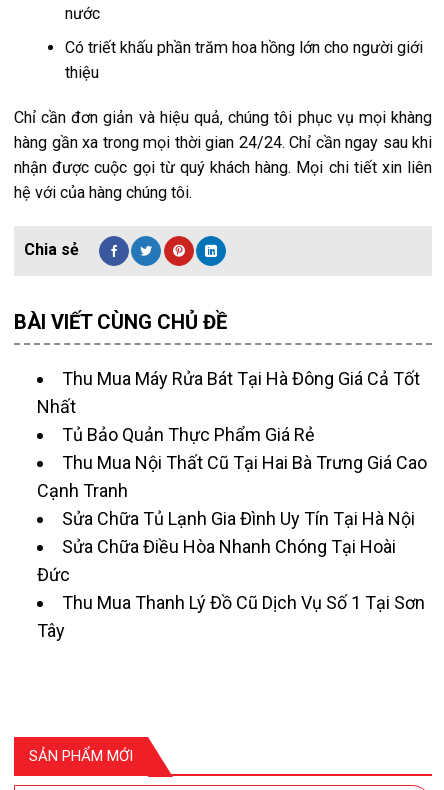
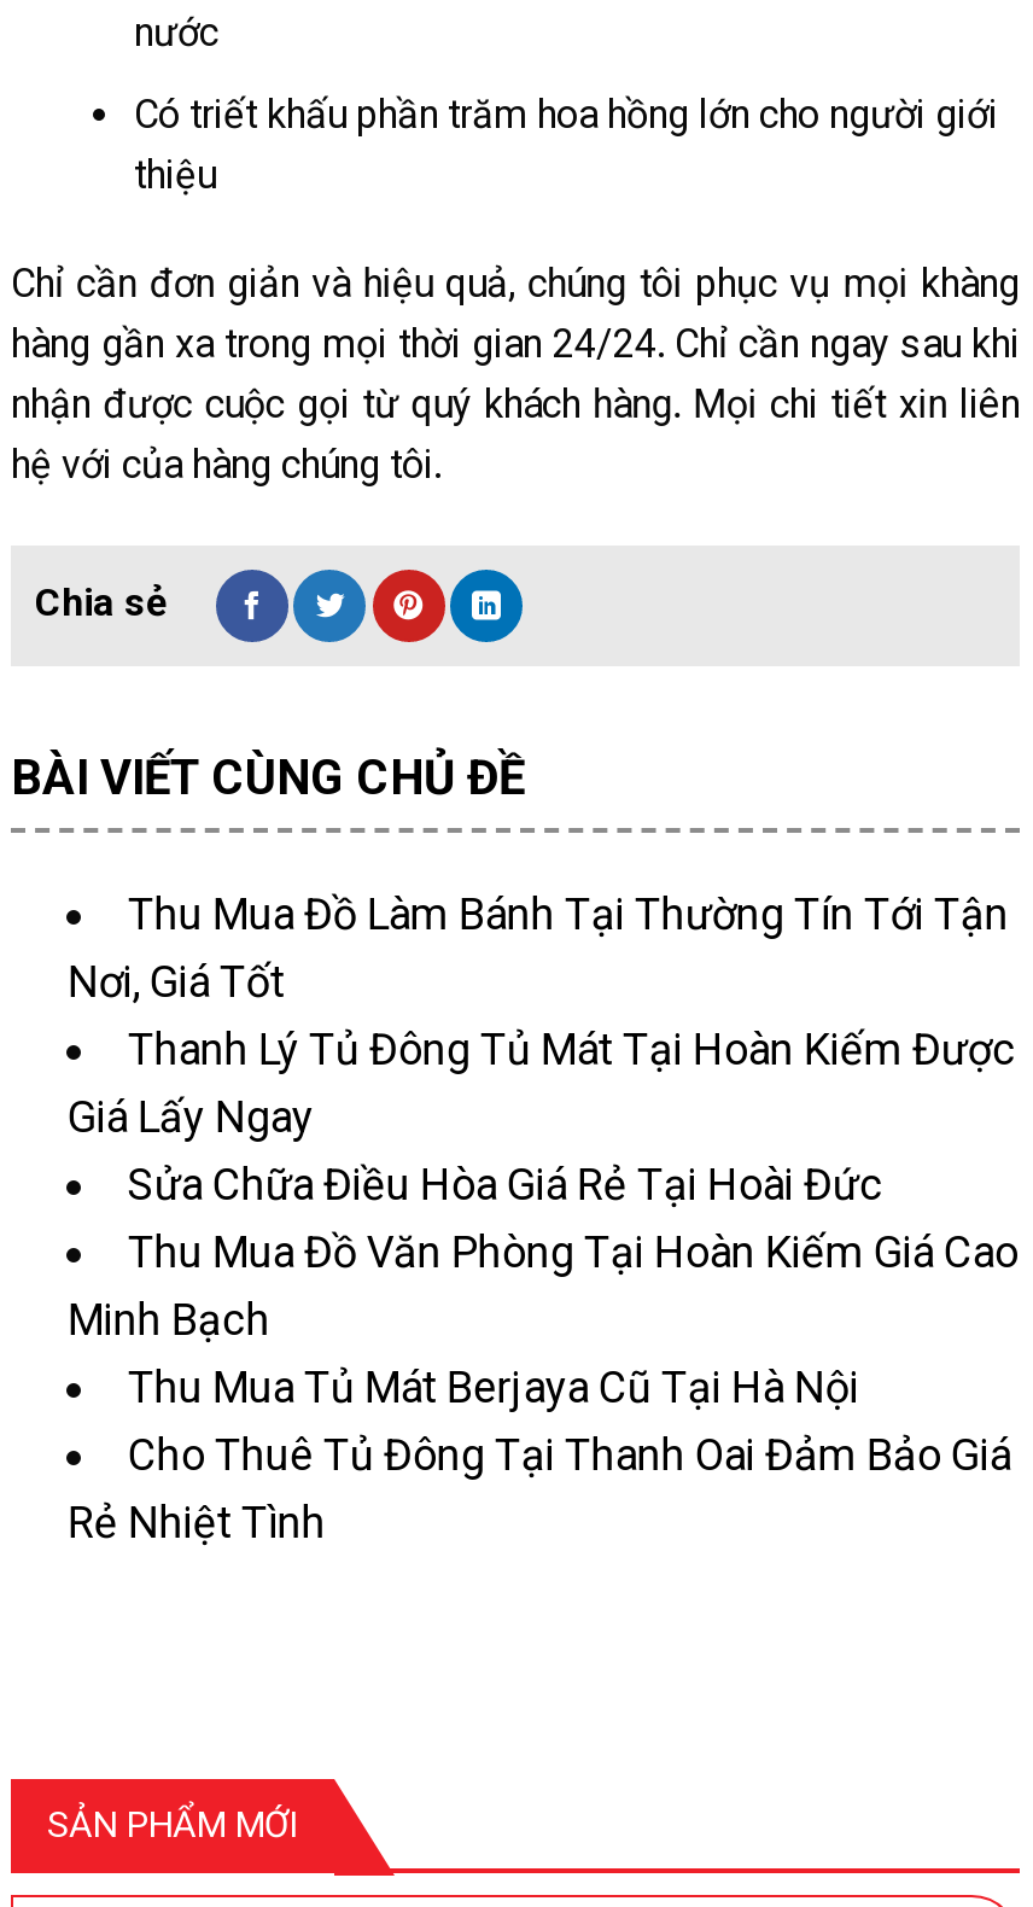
[37,368,427,641] Thu Mua Máy Rửa Bát Tại Hà Đông Giá Cả Tốt | Nhất | Tủ Bảo Quản Thực Phẩm Giá Rẻ | Thu Mua Nội Thất Cũ Tại Hai Bà Trưng Giá Cao | Cạnh Tranh | Sửa Chữa Tủ Lạnh Gia Đình Uy Tín Tại Hà Nội | Sửa Chữa Điều Hòa Nhanh Chóng Tại Hoài | Đức | Thu Mua Thanh Lý Đồ Cũ Dịch Vụ Số 1 Tại Sơn | Tây -> [67,889,1018,1548] Thu Mua Đồ Làm Bánh Tại Thường Tín Tới Tận | Nơi, Giá Tốt | Thanh Lý Tủ Đông Tủ Mát Tại Hoàn Kiếm Được | Giá Lấy Ngay | Sửa Chữa Điều Hòa Giá Rẻ Tại Hoài Đức | Thu Mua Đồ Văn Phòng Tại Hoàn Kiếm Giá Cao | Minh Bạch | Thu Mua Tủ Mát Berjaya Cũ Tại Hà Nội | Cho Thuê Tủ Đông Tại Thanh Oai Đảm Bảo Giá | Rẻ Nhiệt Tình

